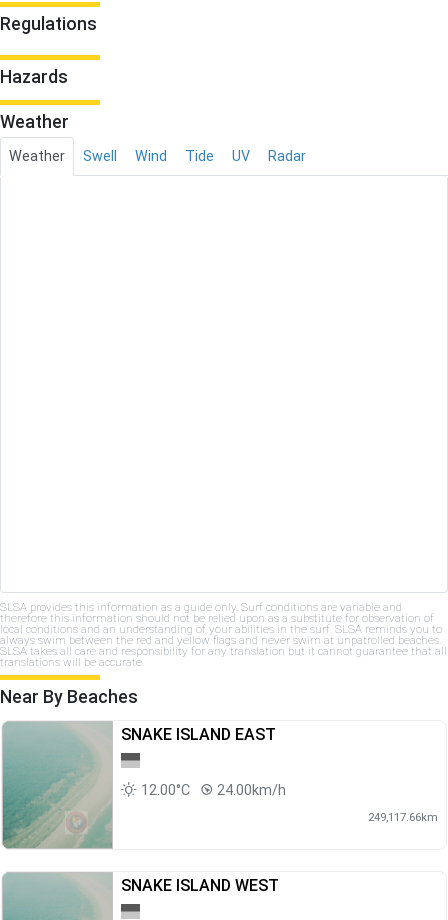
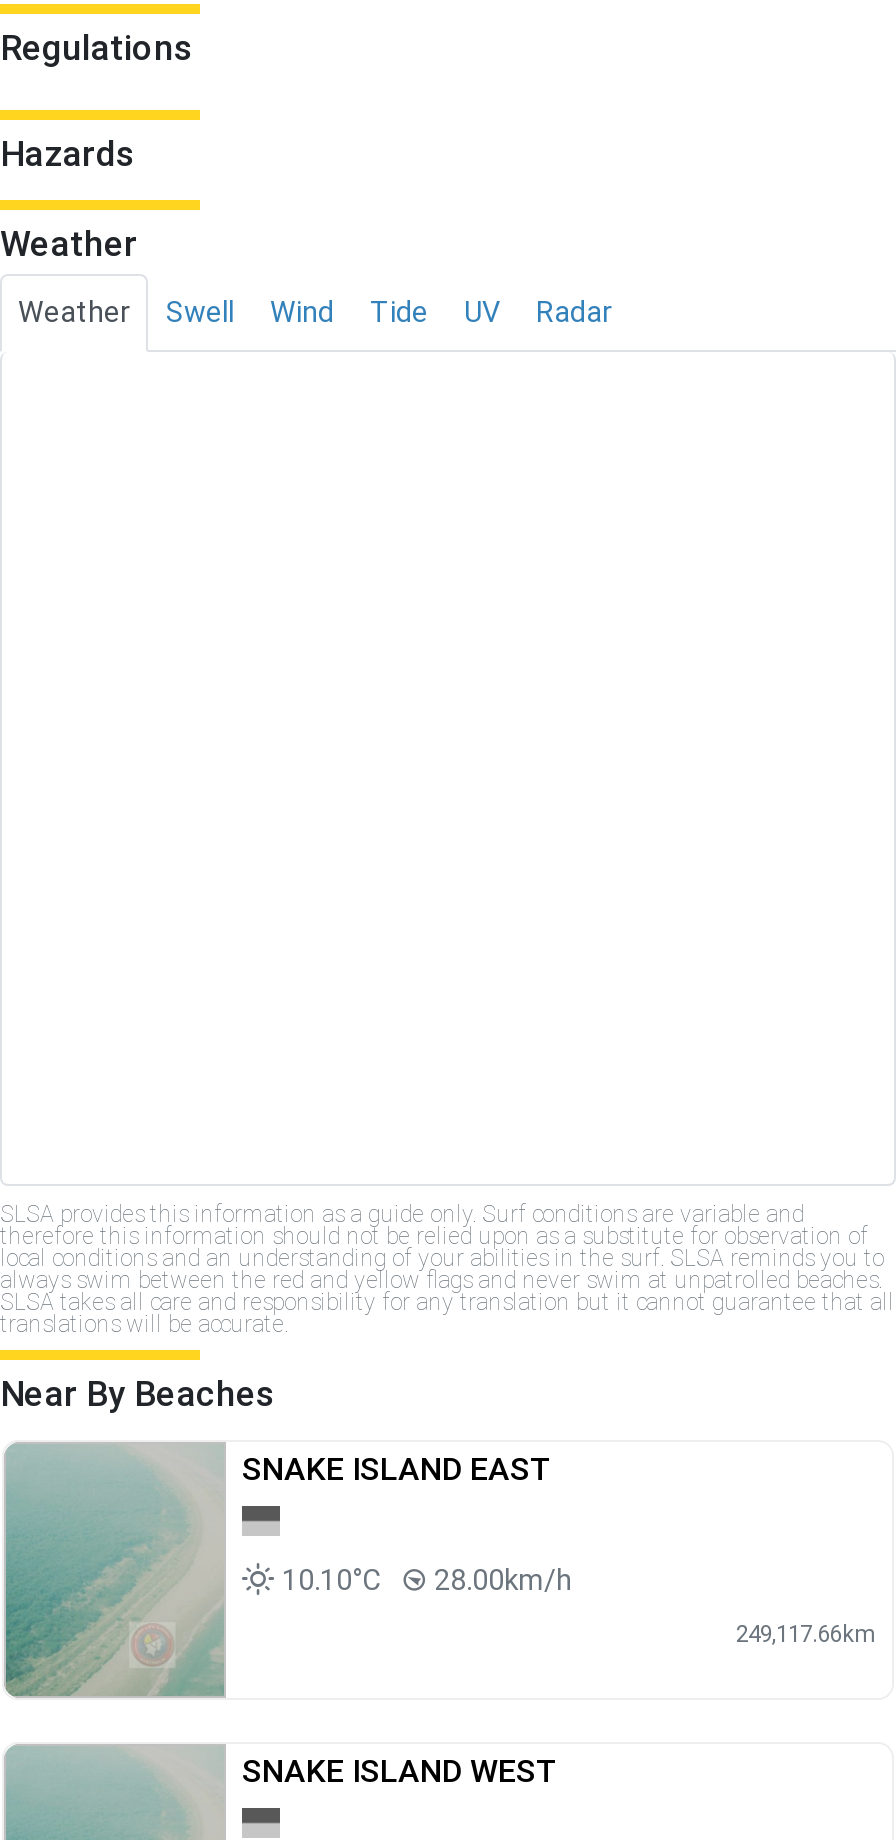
[137,782,286,799] 12.00°C | 24.00km/h -> [274,1564,572,1598] 10.10°C | 28.00km/h

